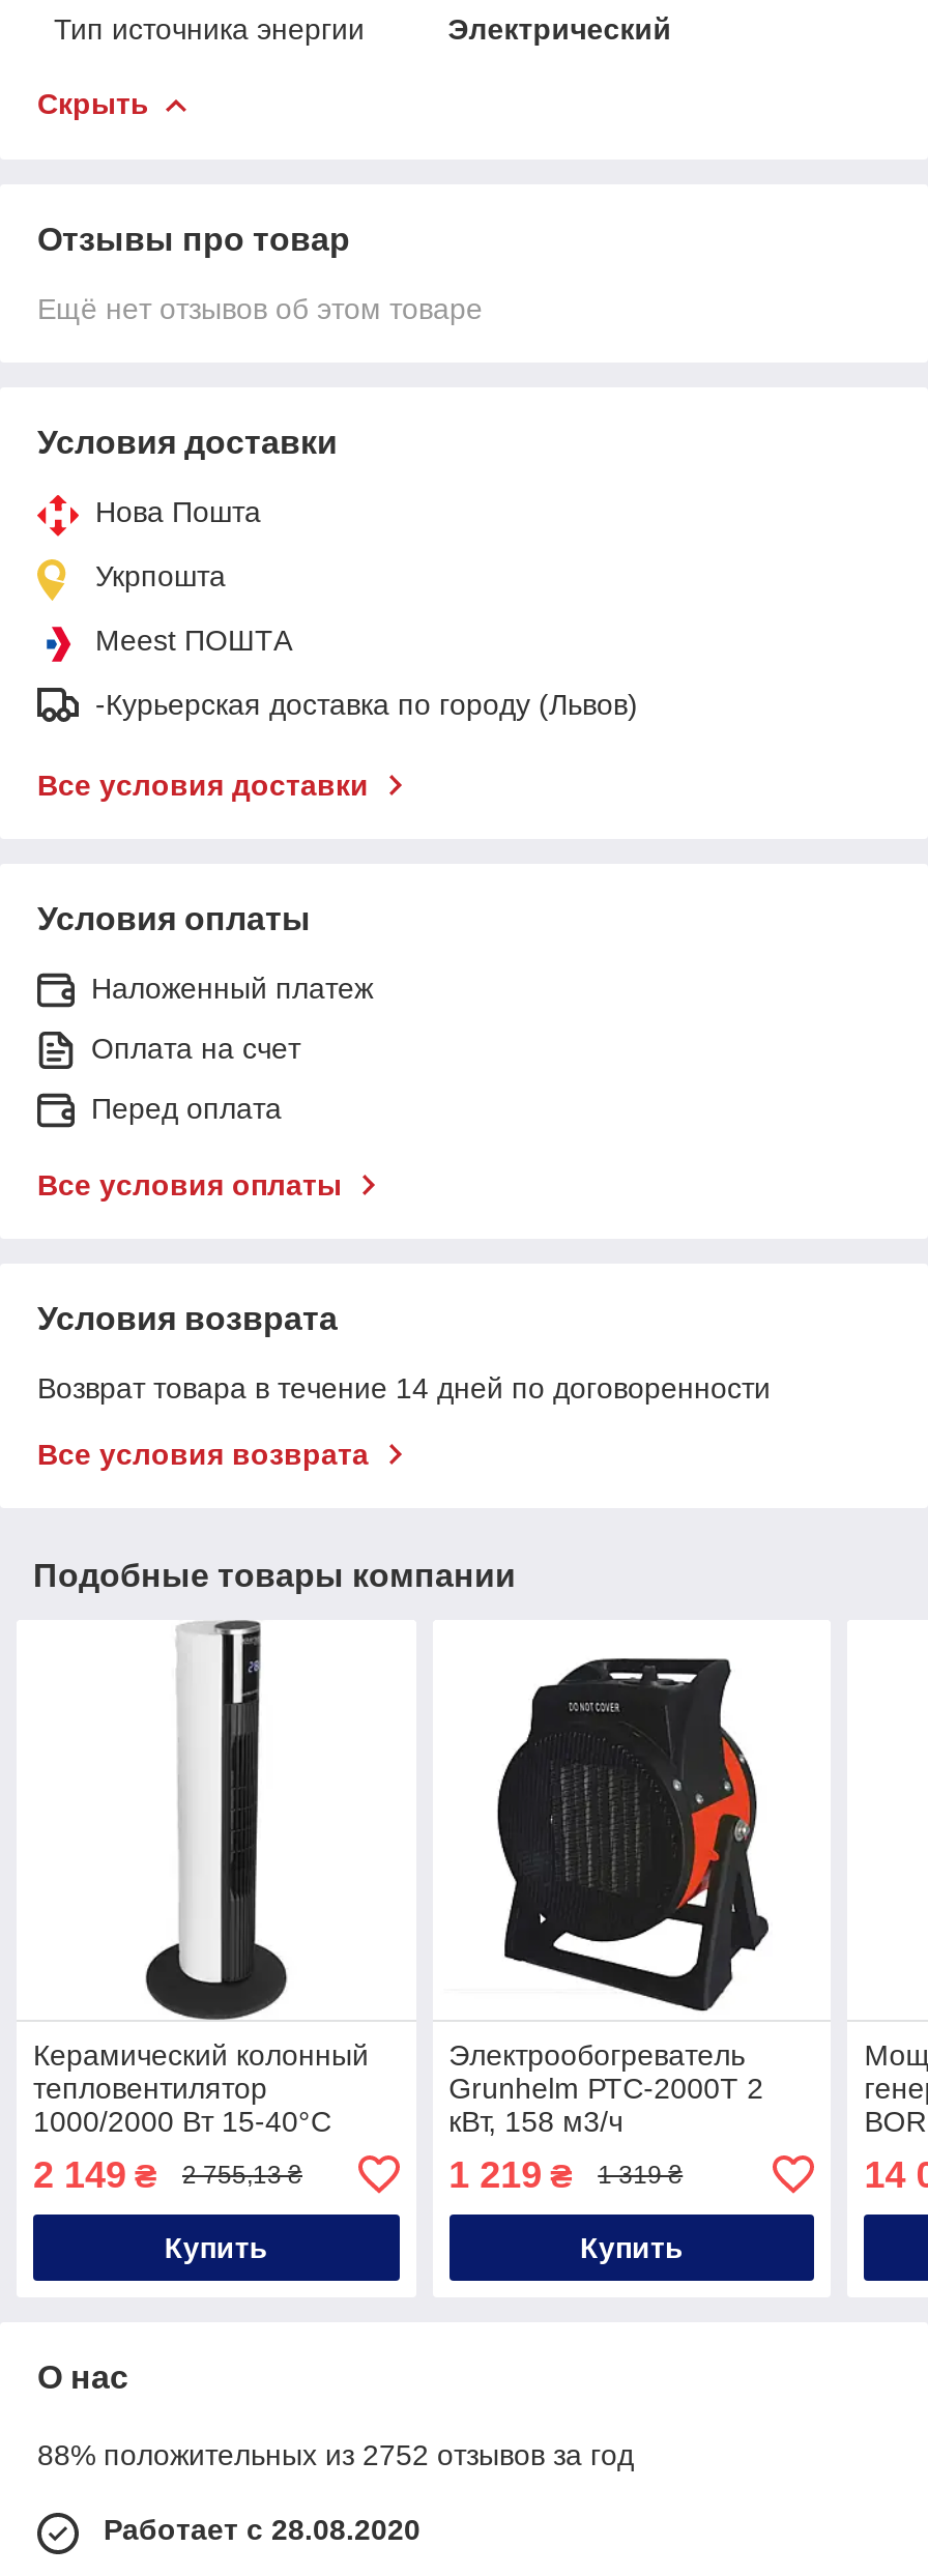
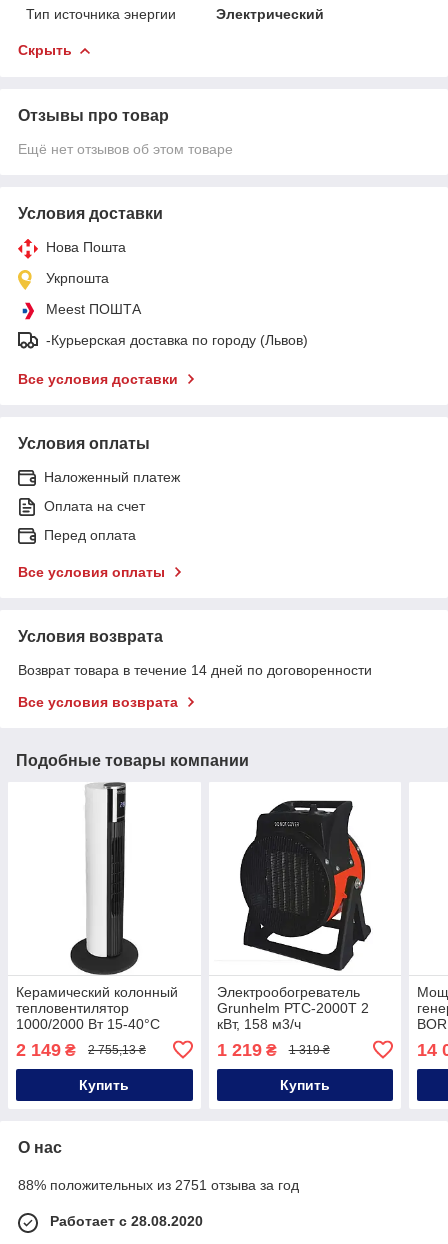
[37,2437,634,2470] 88% положительных из 2752 отзывов за год -> [18,1176,299,1192] 88% положительных из 2751 отзыва за год

